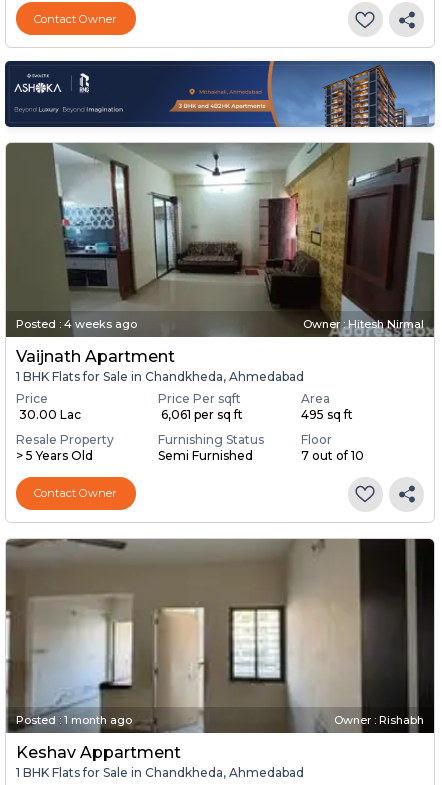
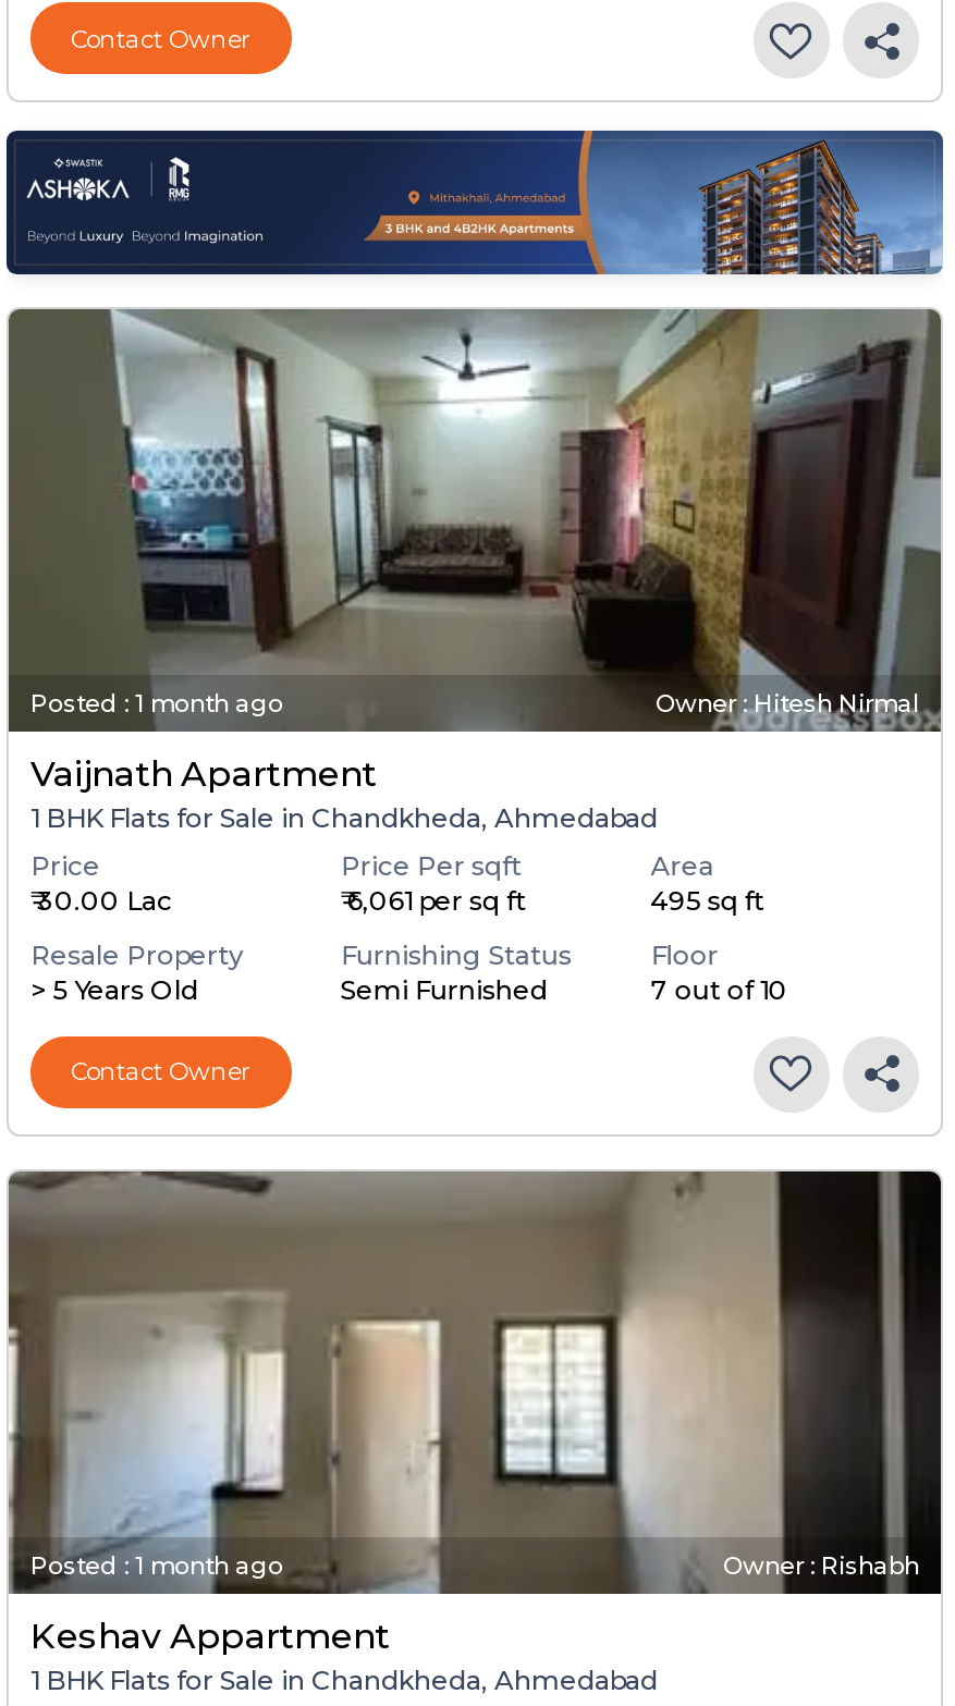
[16,317,137,331] Posted: 4 weeks ago -> [30,689,283,719] Posted: 1 month ago

